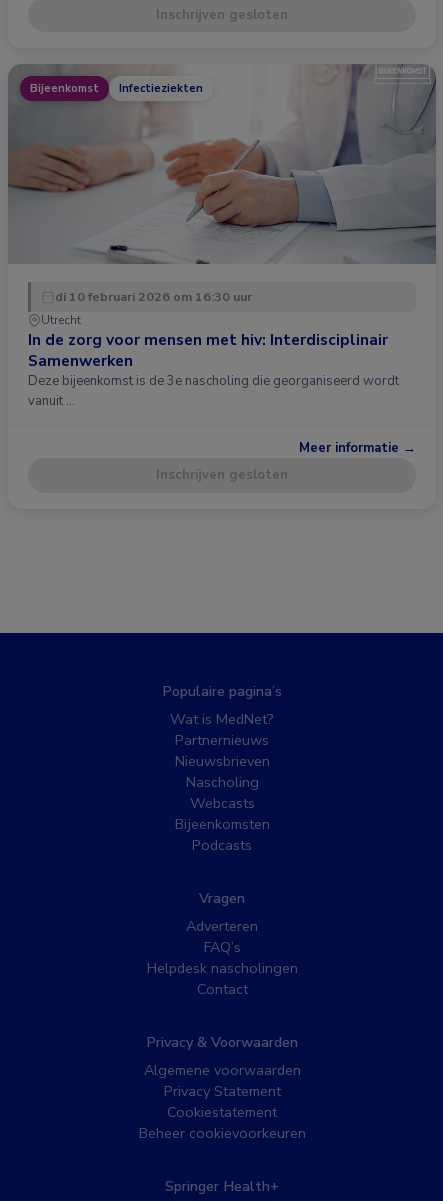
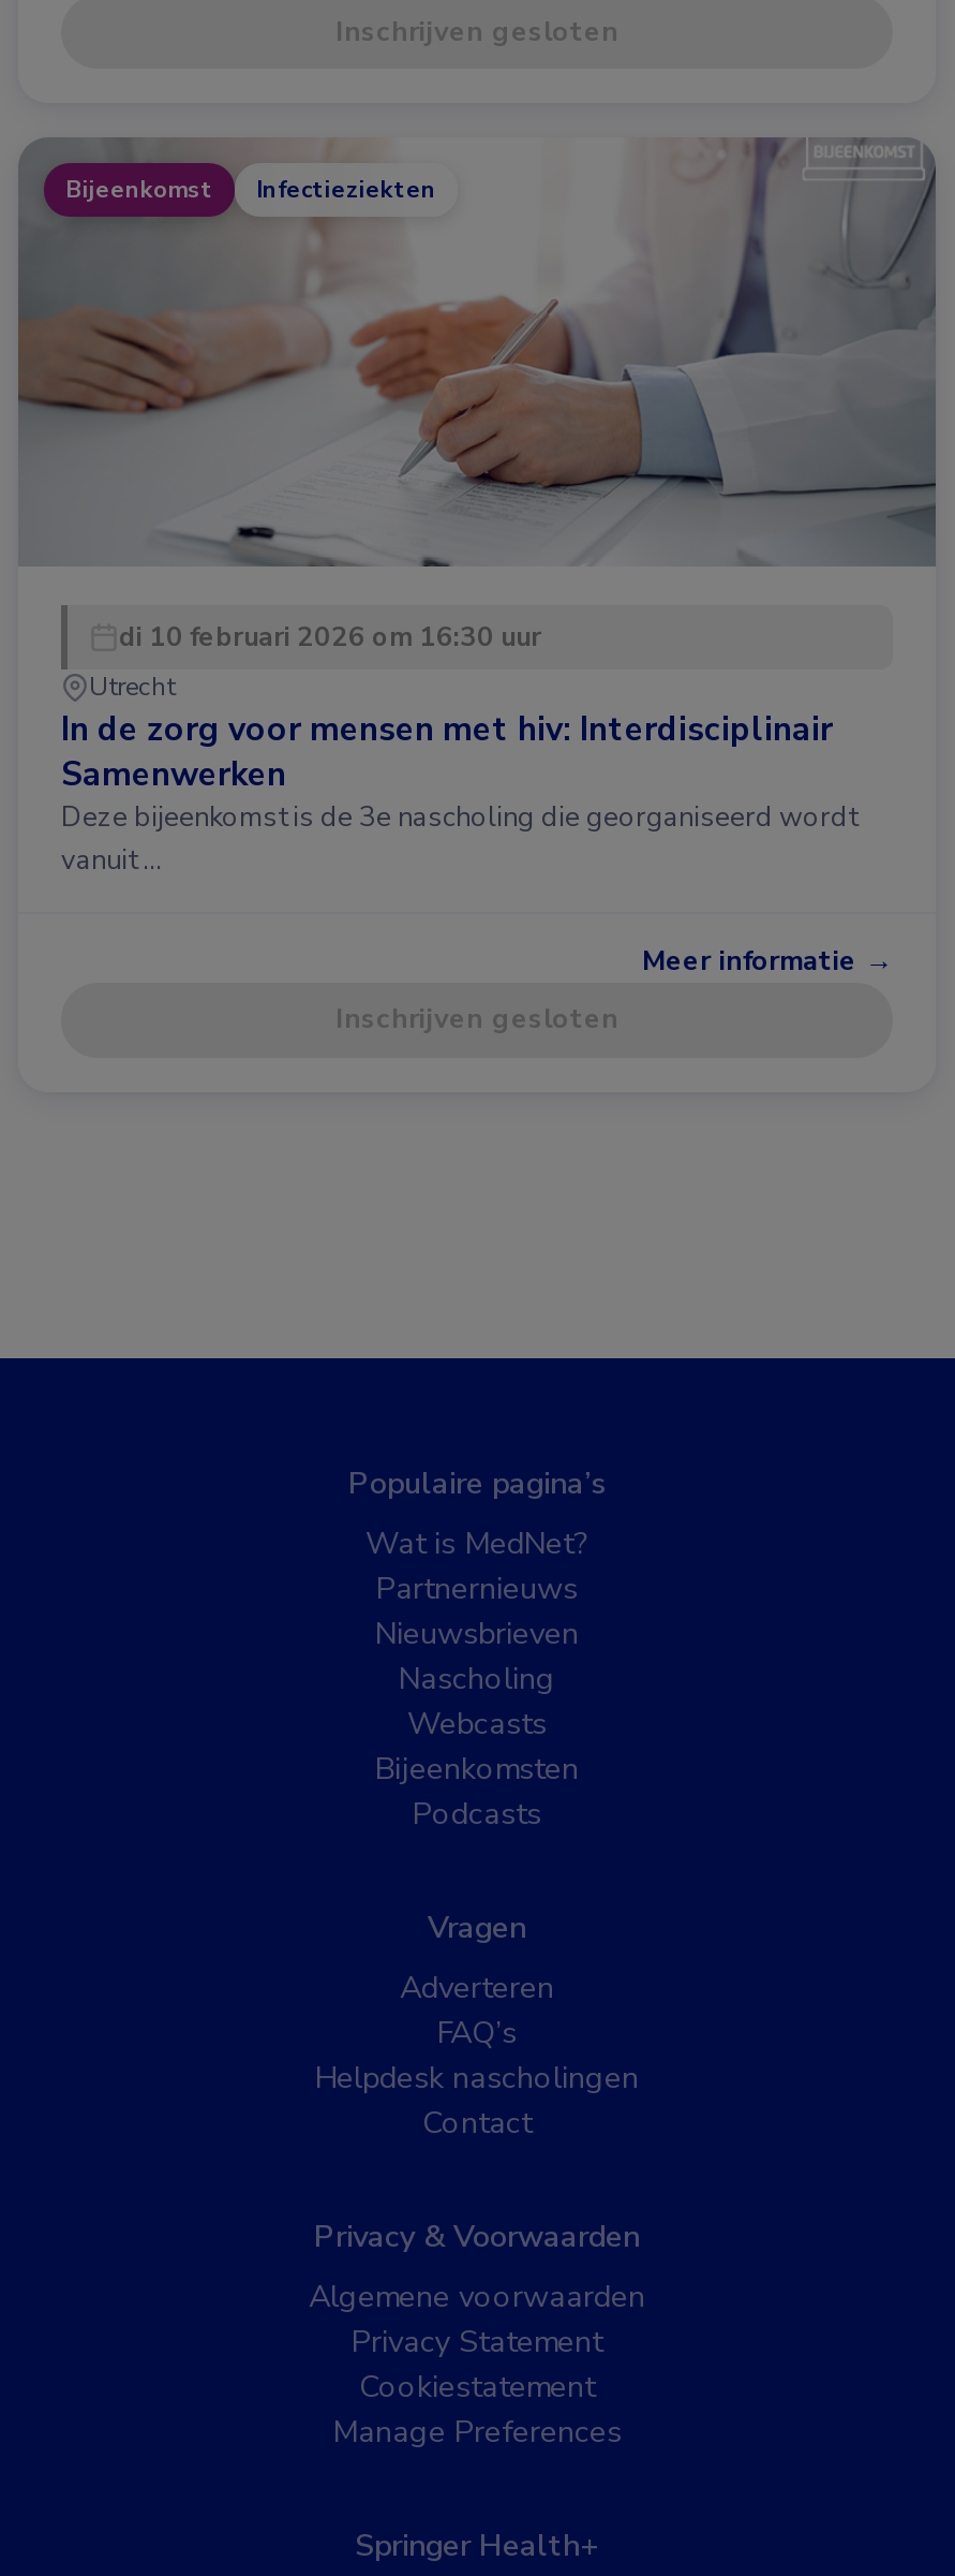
[138,1123,305,1143] Beheer cookievoorkeuren -> [332,2409,622,2452] Manage Preferences

